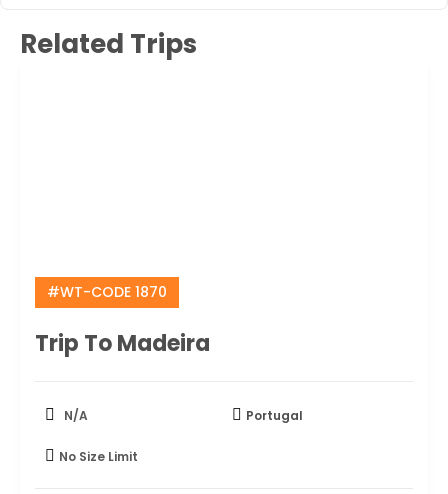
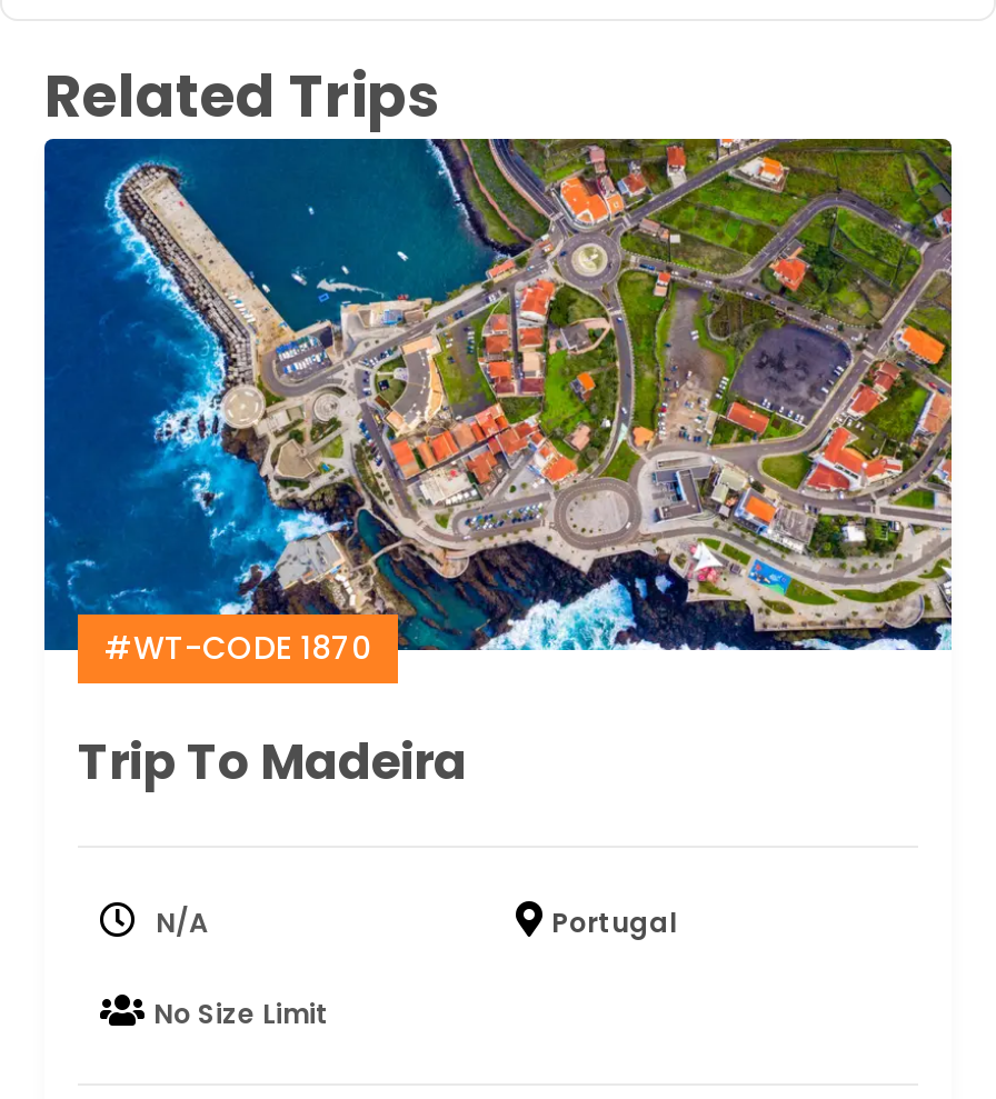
none -> [42,137,954,652] [image]

